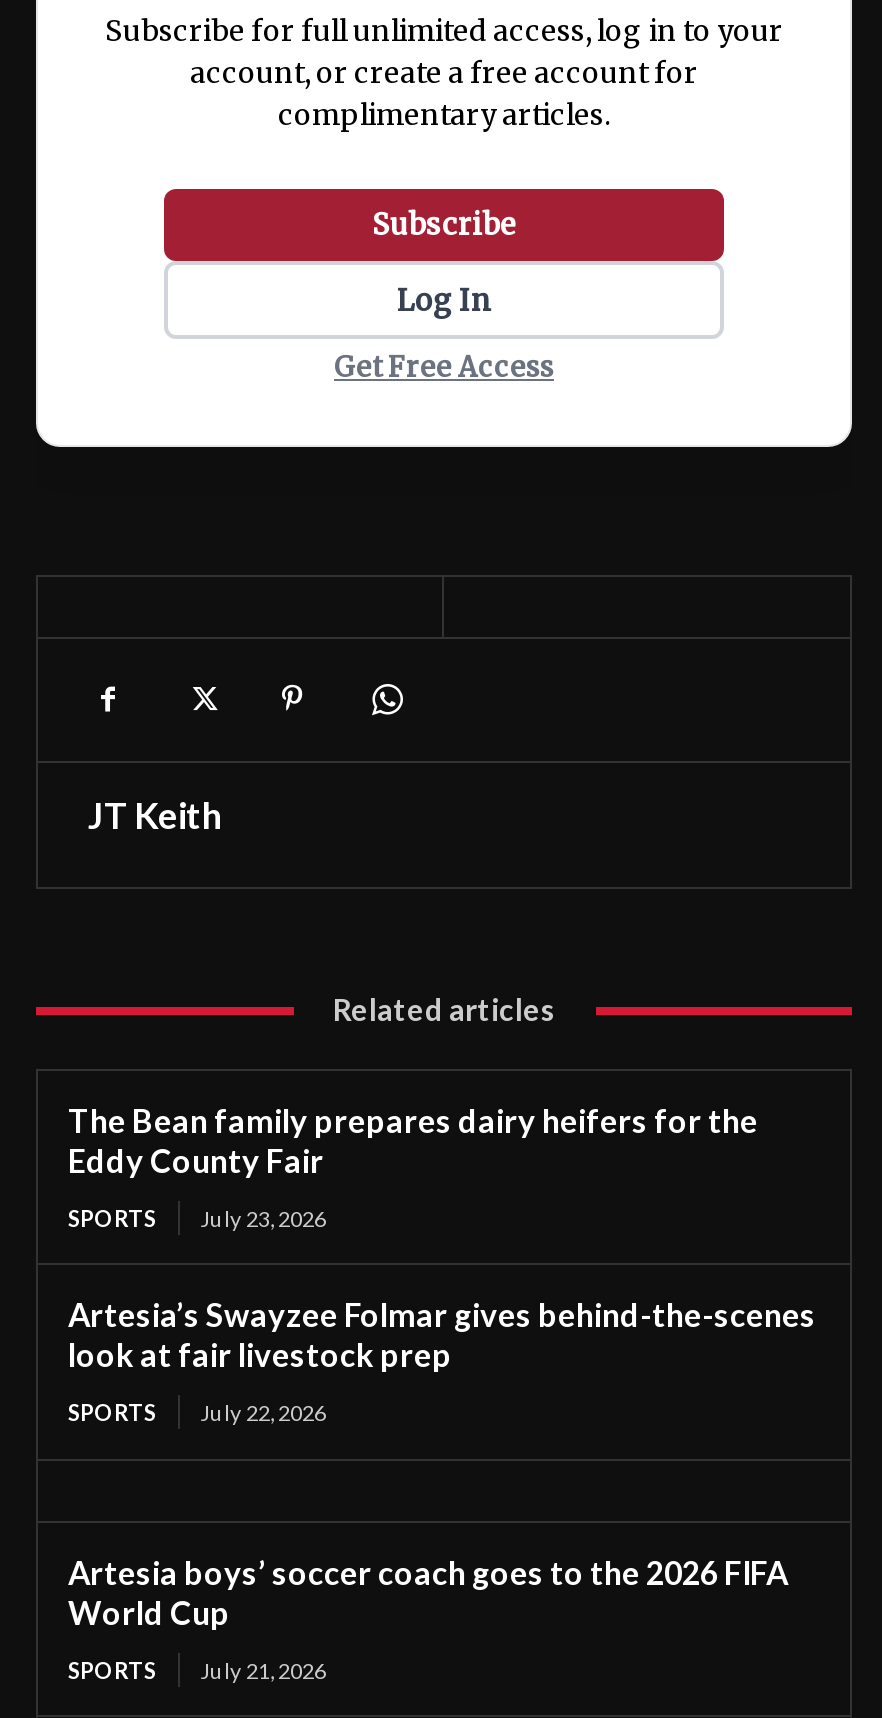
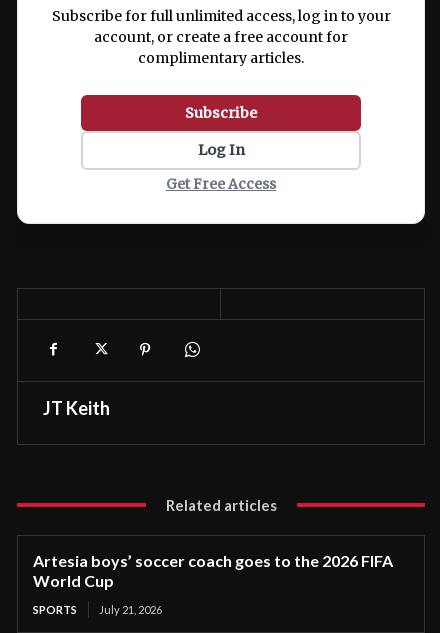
[68,1102,816,1426] The Bean family prepares dairy heifers for the | Eddy County Fair | SPORTS | July 23, 2026 | Artesia’s Swayzee Folmar gives behind-the-scenes | look at fair livestock prep | SPORTS | July 22, 2026 -> none

